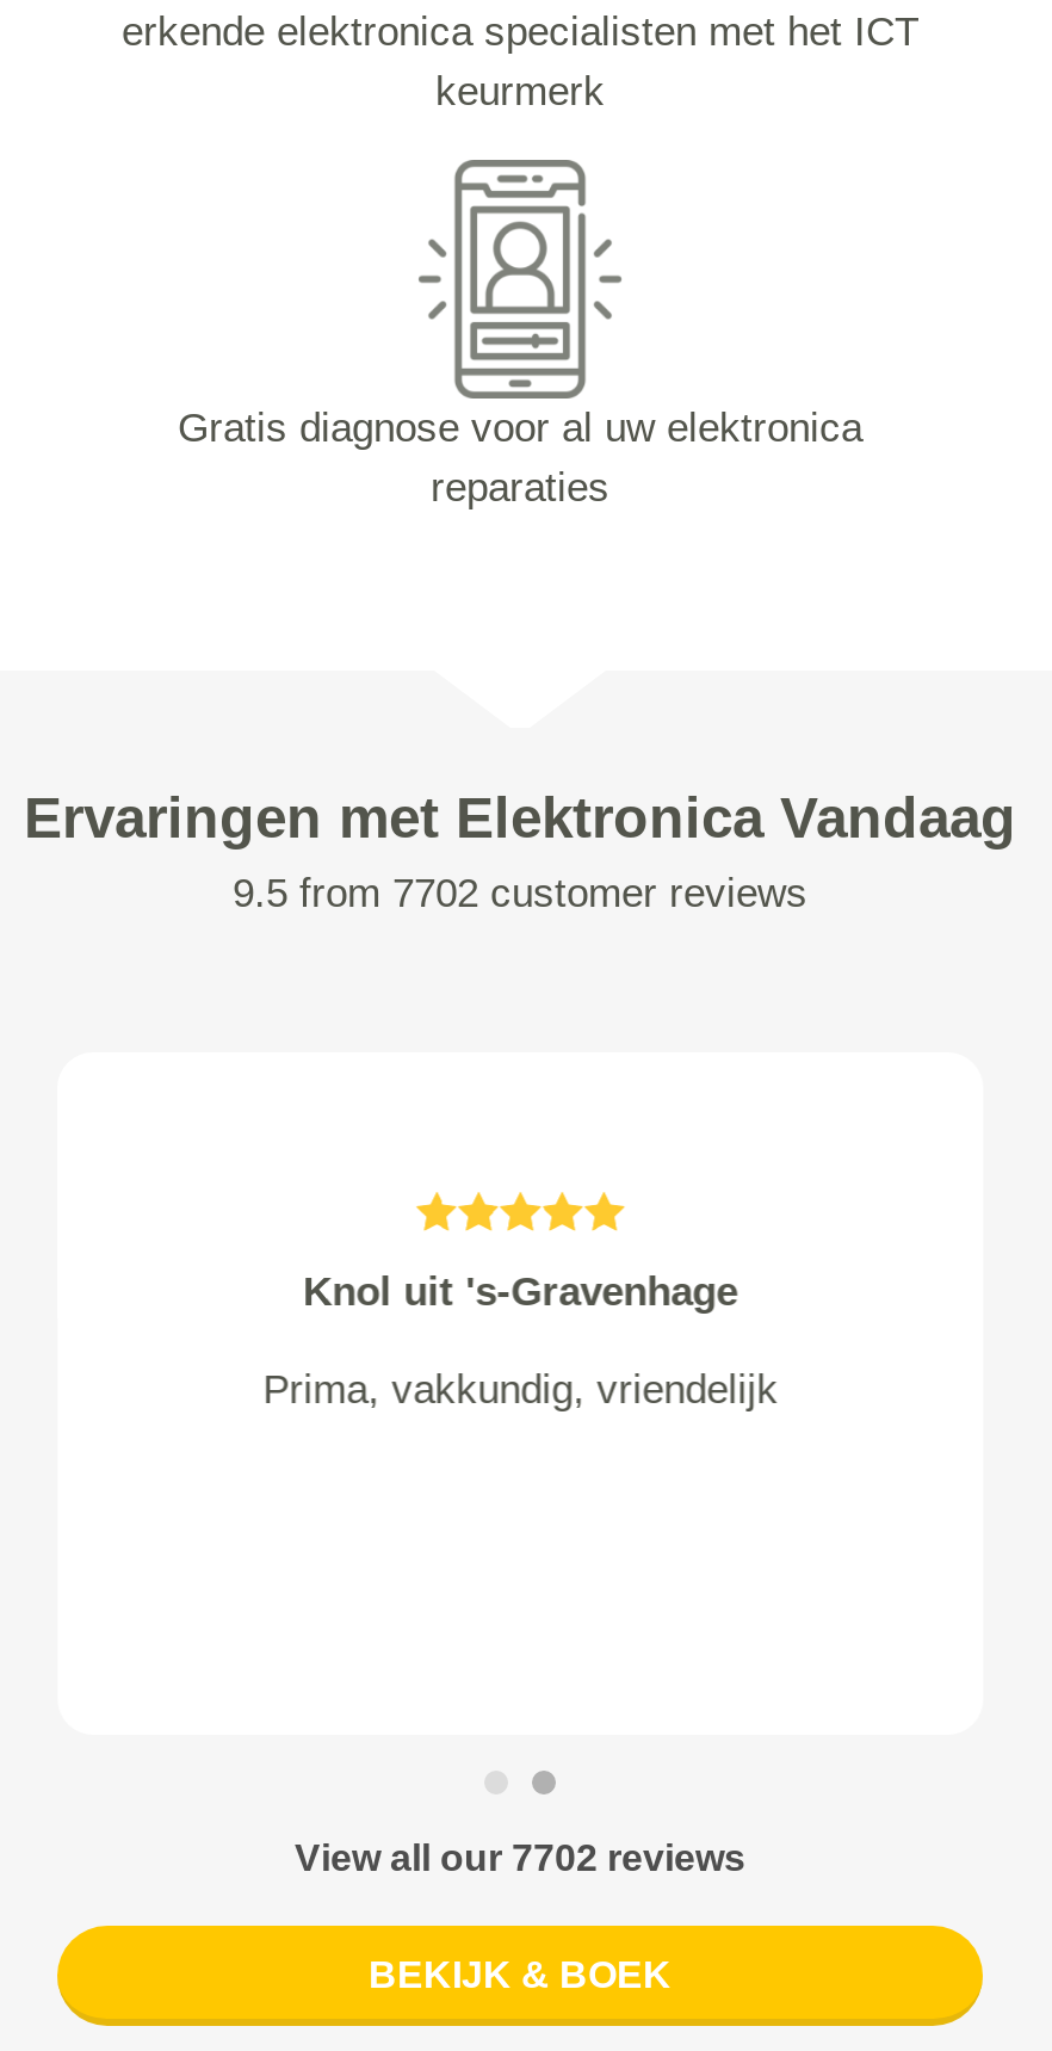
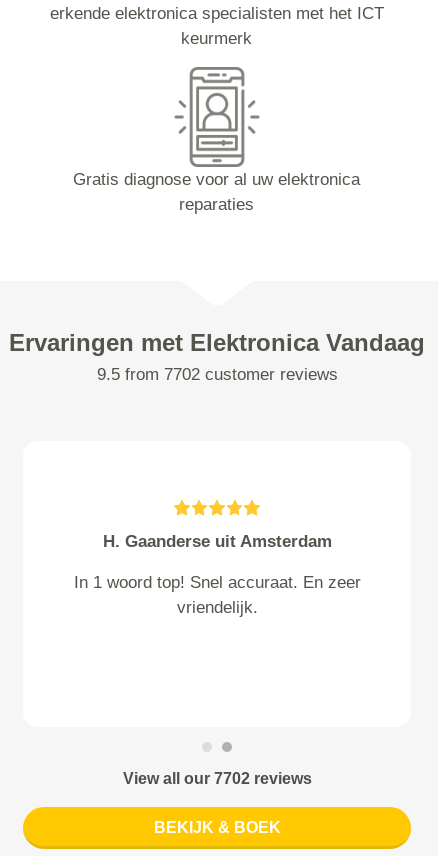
[303,1269,737,1315] Knol uit 's-Gravenhage -> [102,532,331,551] H. Gaanderse uit Amsterdam
[262,1367,778,1412] Prima, vakkundig, vriendelijk -> [73,573,360,617] In 1 woord top! Snel accuraat. En zeer | vriendelijk.

